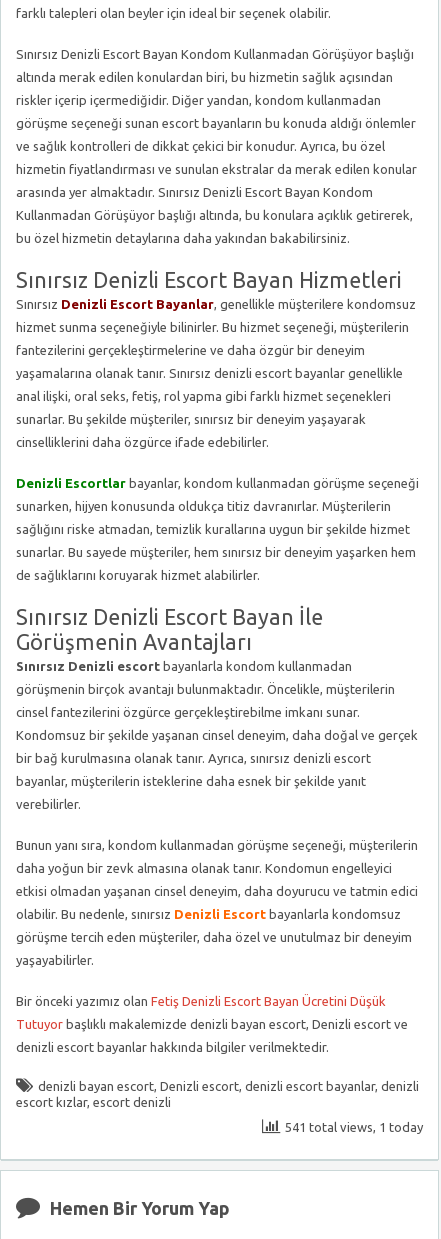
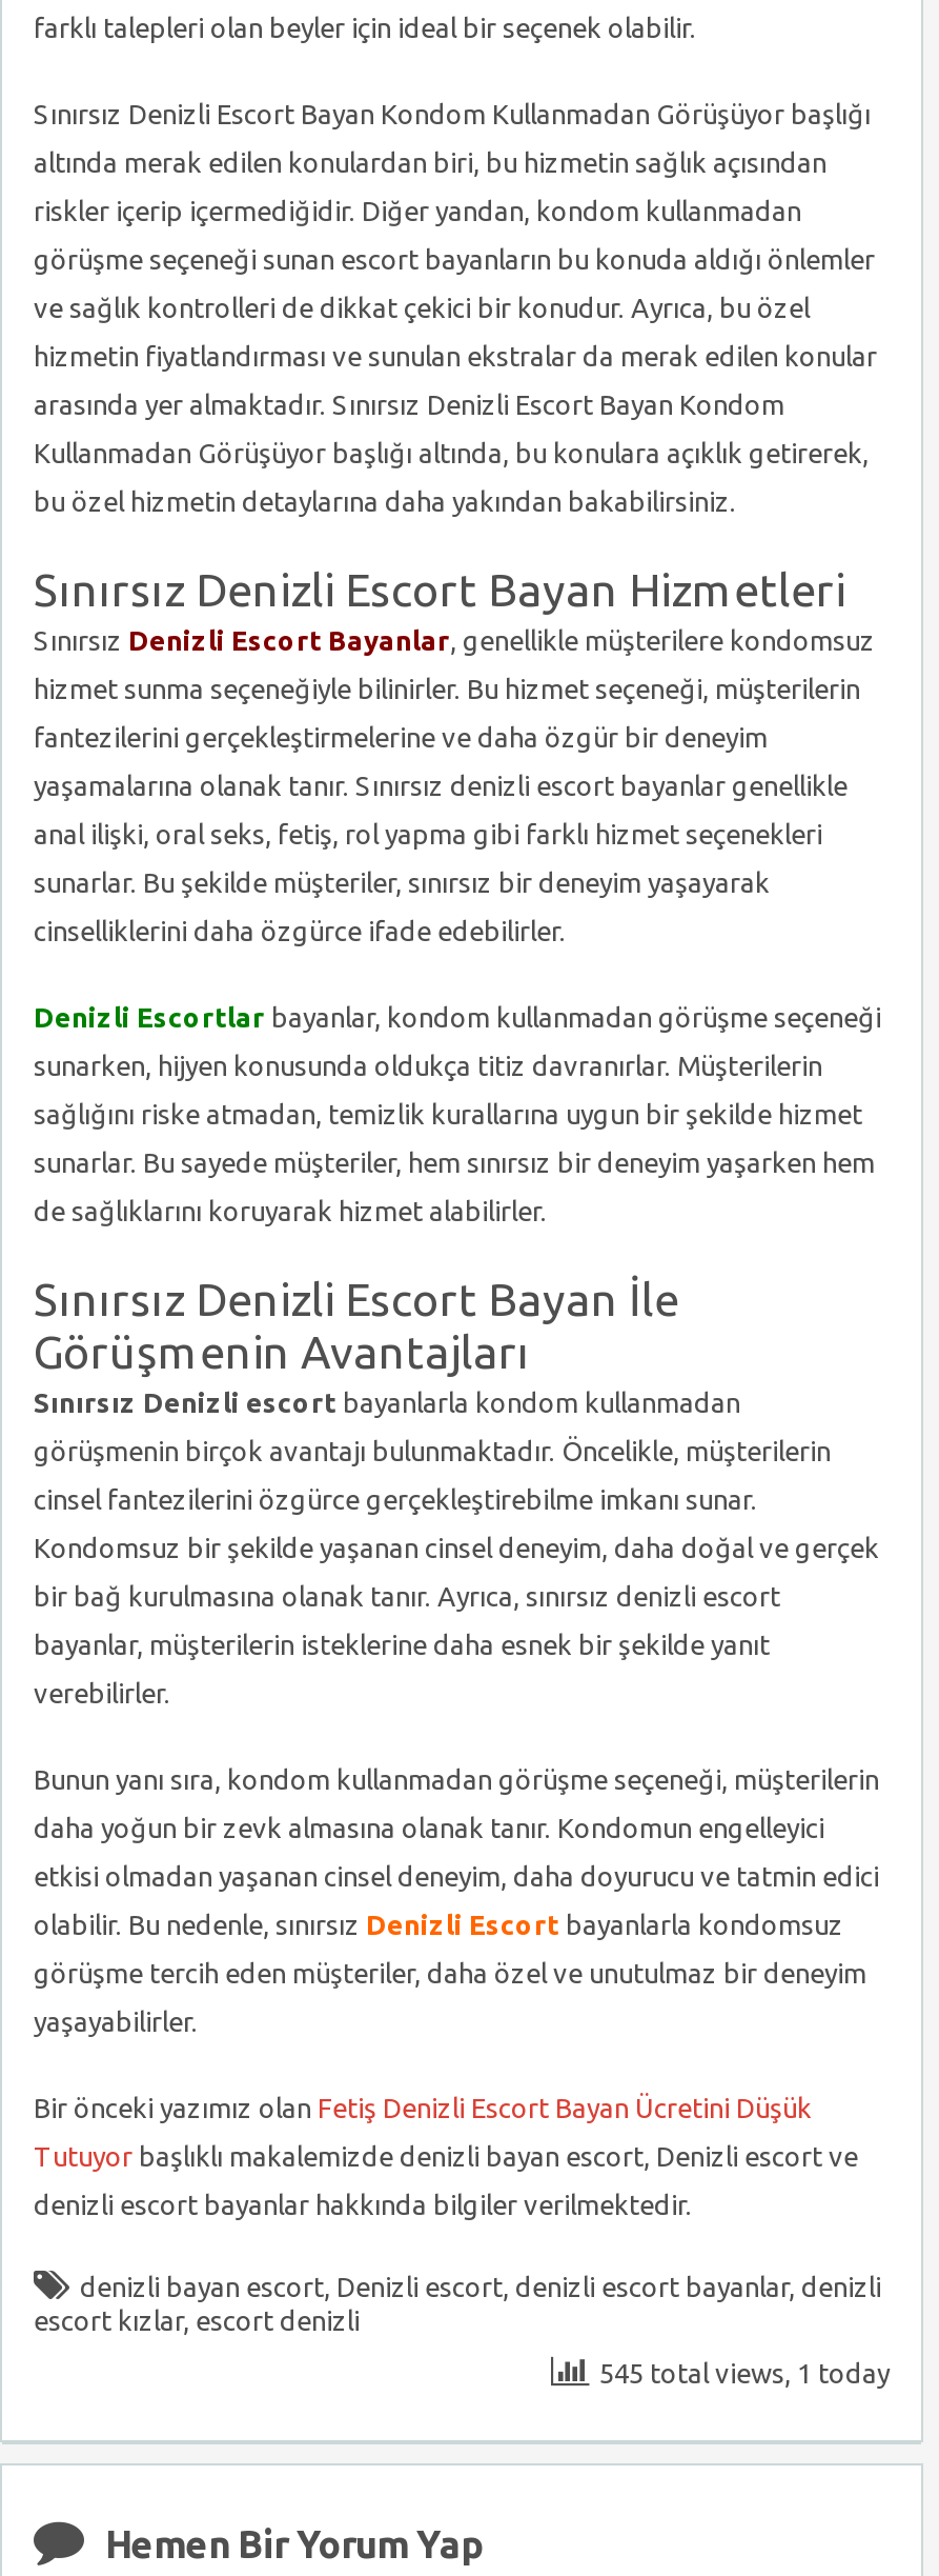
[285,1120,423,1134] 541 total views, 1 today -> [599,2359,890,2388] 545 total views, 1 today

